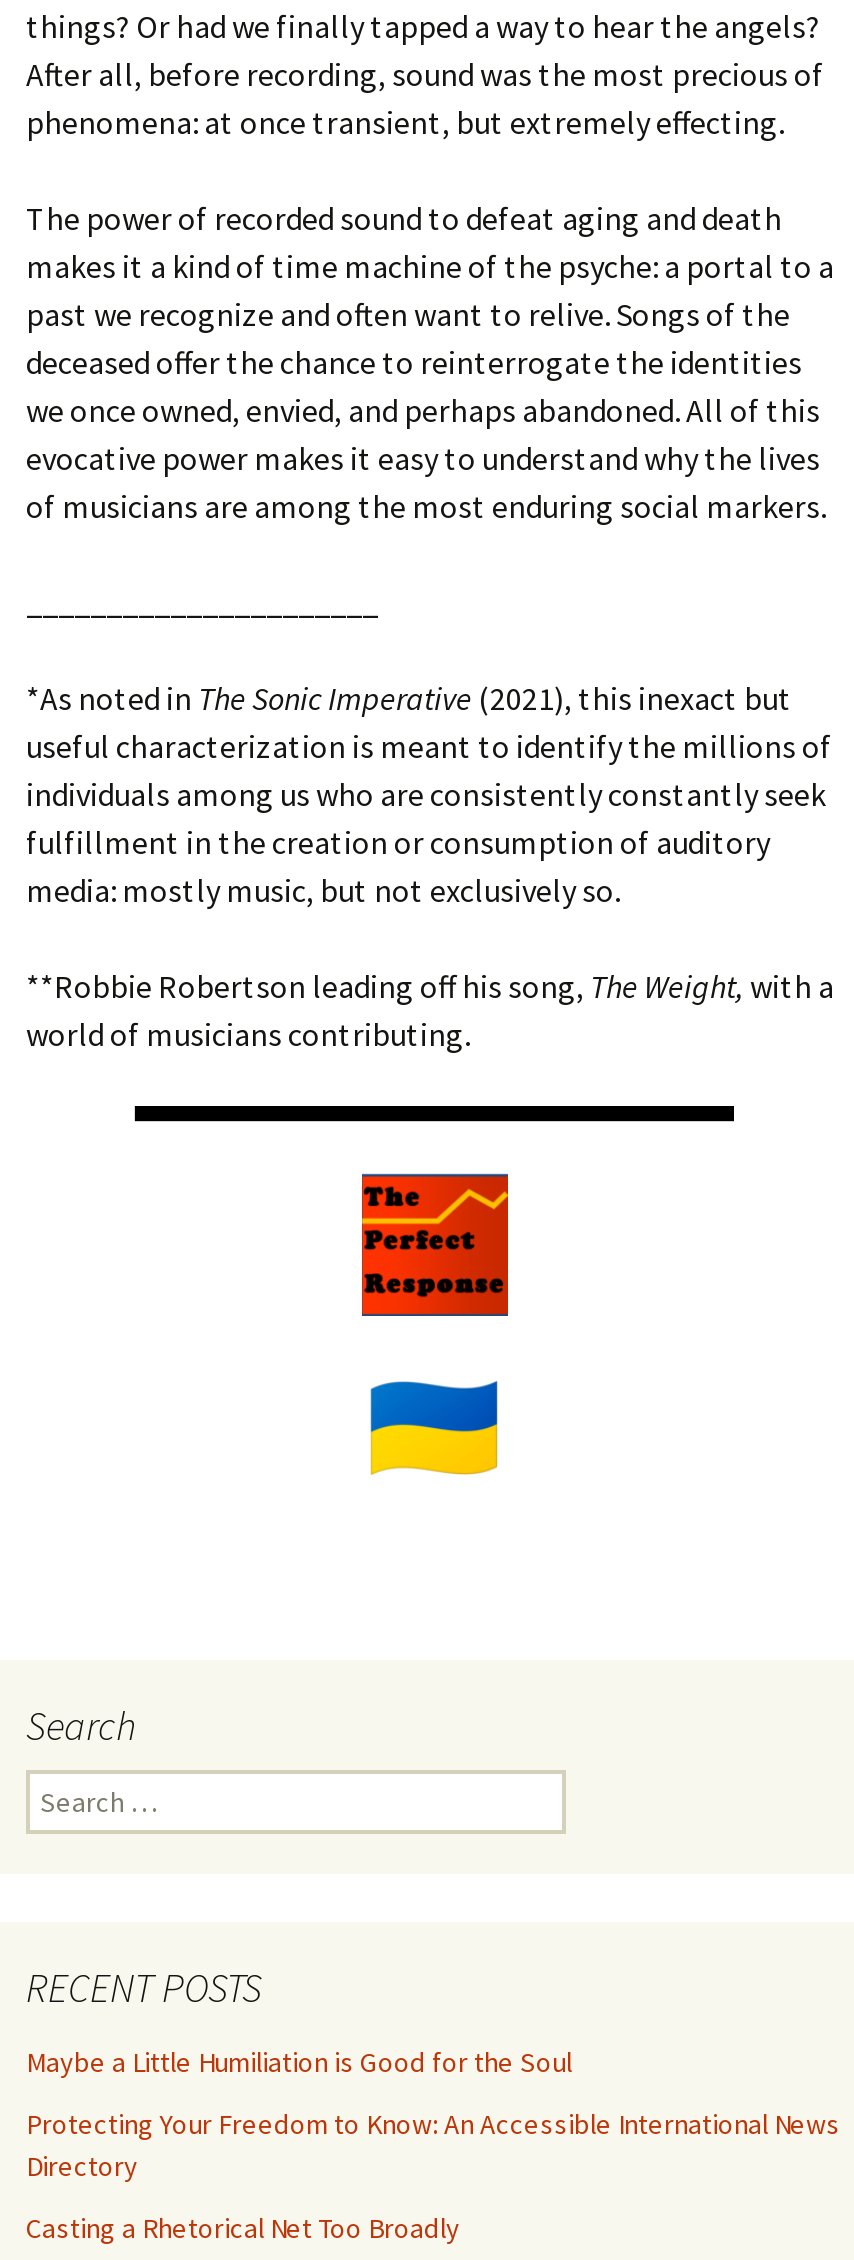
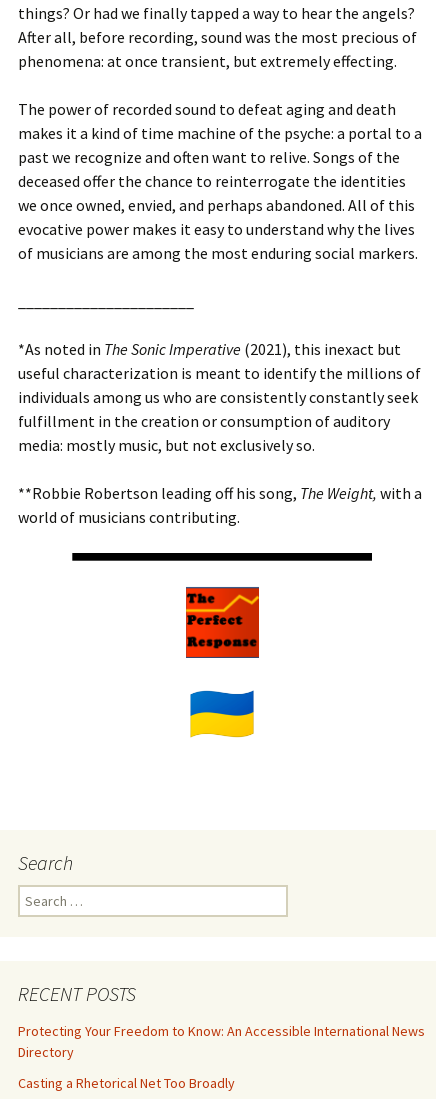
[26,2044,572,2080] Maybe a Little Humiliation is Good for the Soul -> none

